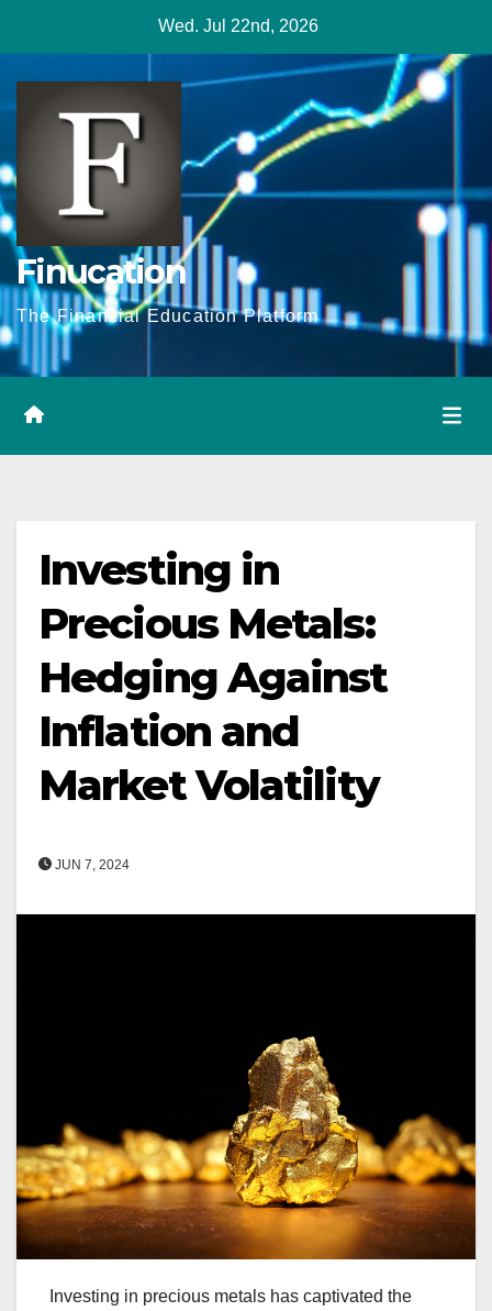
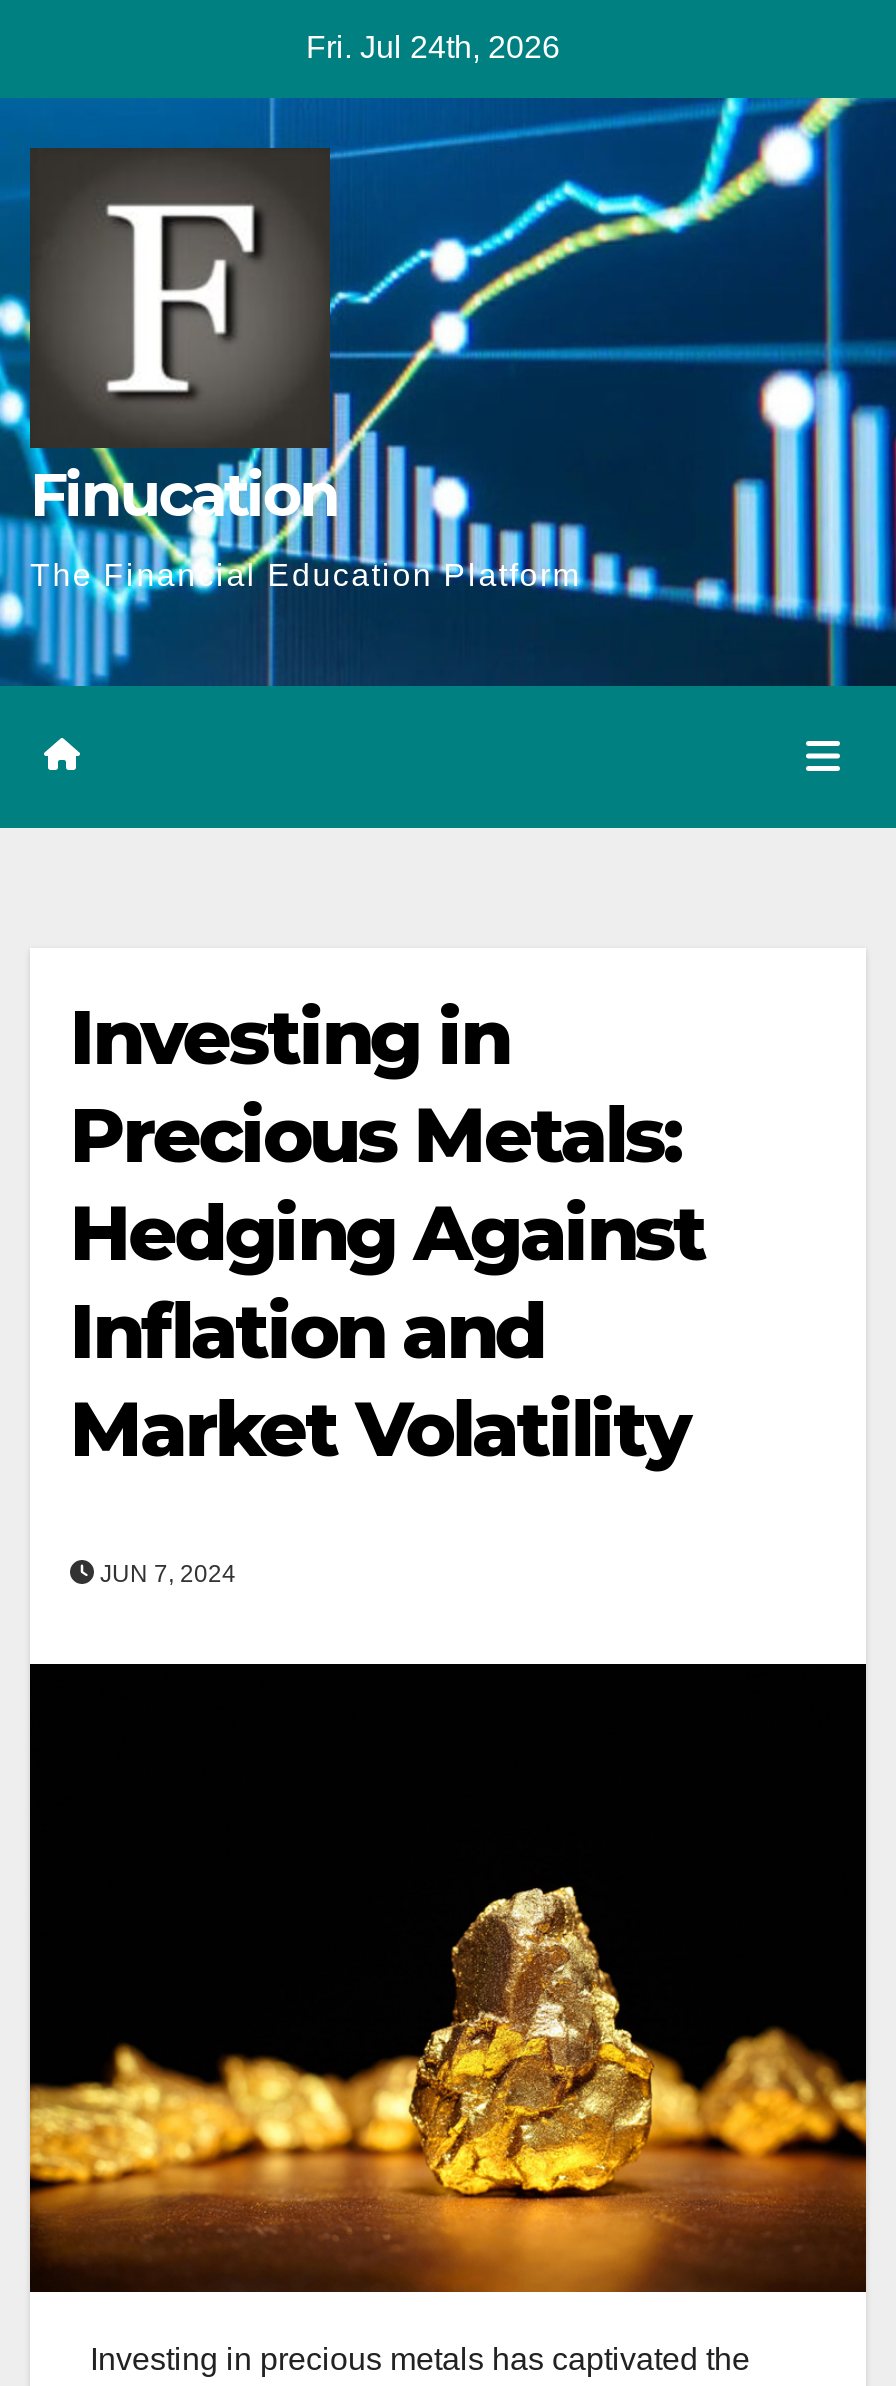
[158,16,318,35] Wed. Jul 22nd, 2026 -> [306,30,560,64] Fri. Jul 24th, 2026

